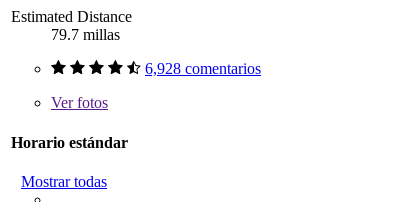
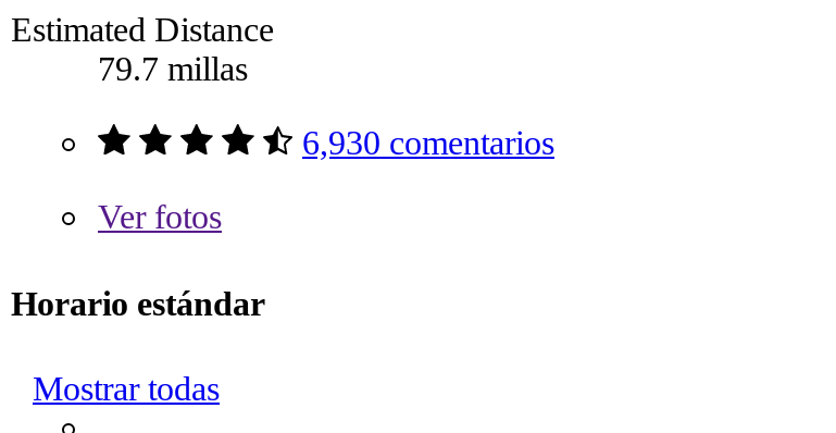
[145,60,261,77] 6,928 comentarios -> [302,125,554,162] 6,930 comentarios

